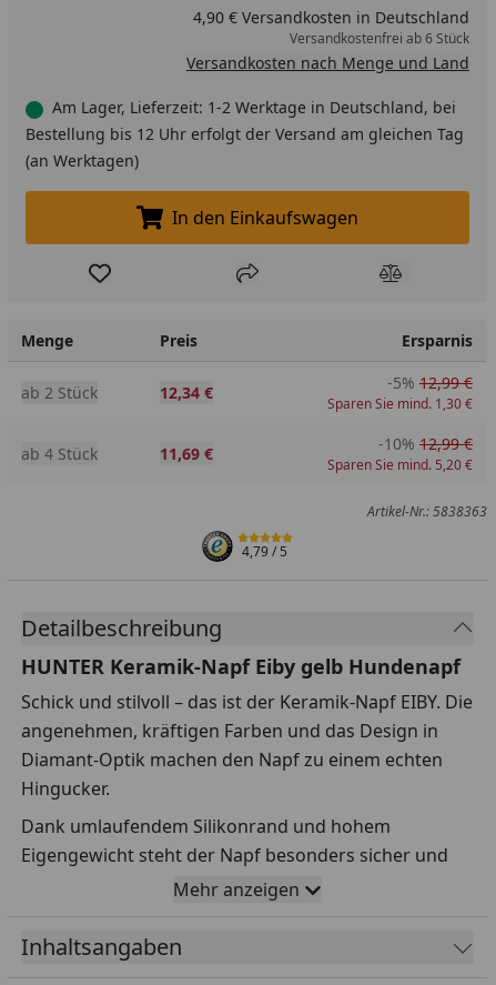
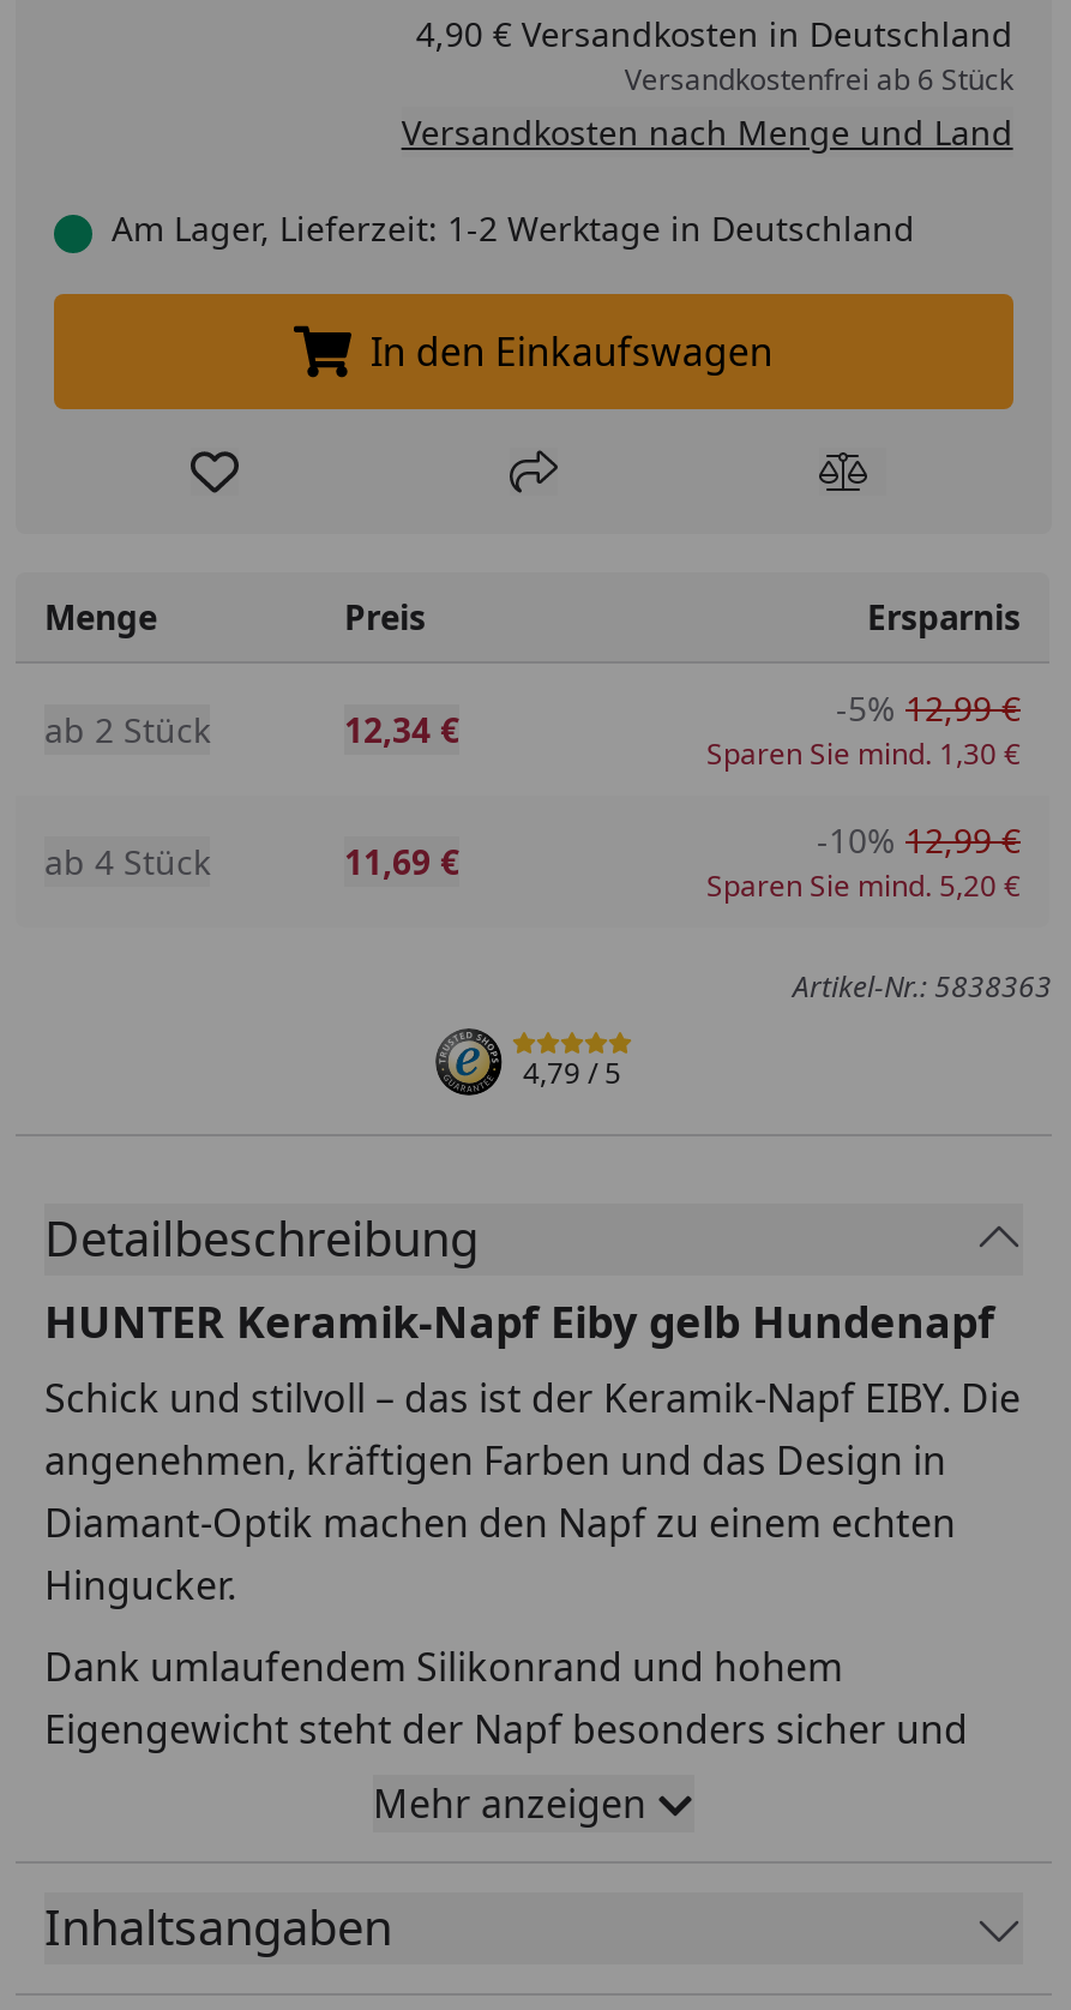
[26,97,464,171] Am Lager, Lieferzeit: 1-2 Werktage in Deutschland, bei | Bestellung bis 12 Uhr erfolgt der Versand am gleichen Tag | (an Werktagen) -> [112,205,915,251] Am Lager, Lieferzeit: 1-2 Werktage in Deutschland

